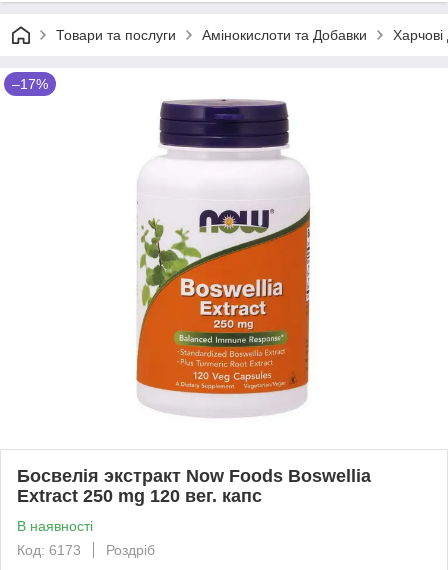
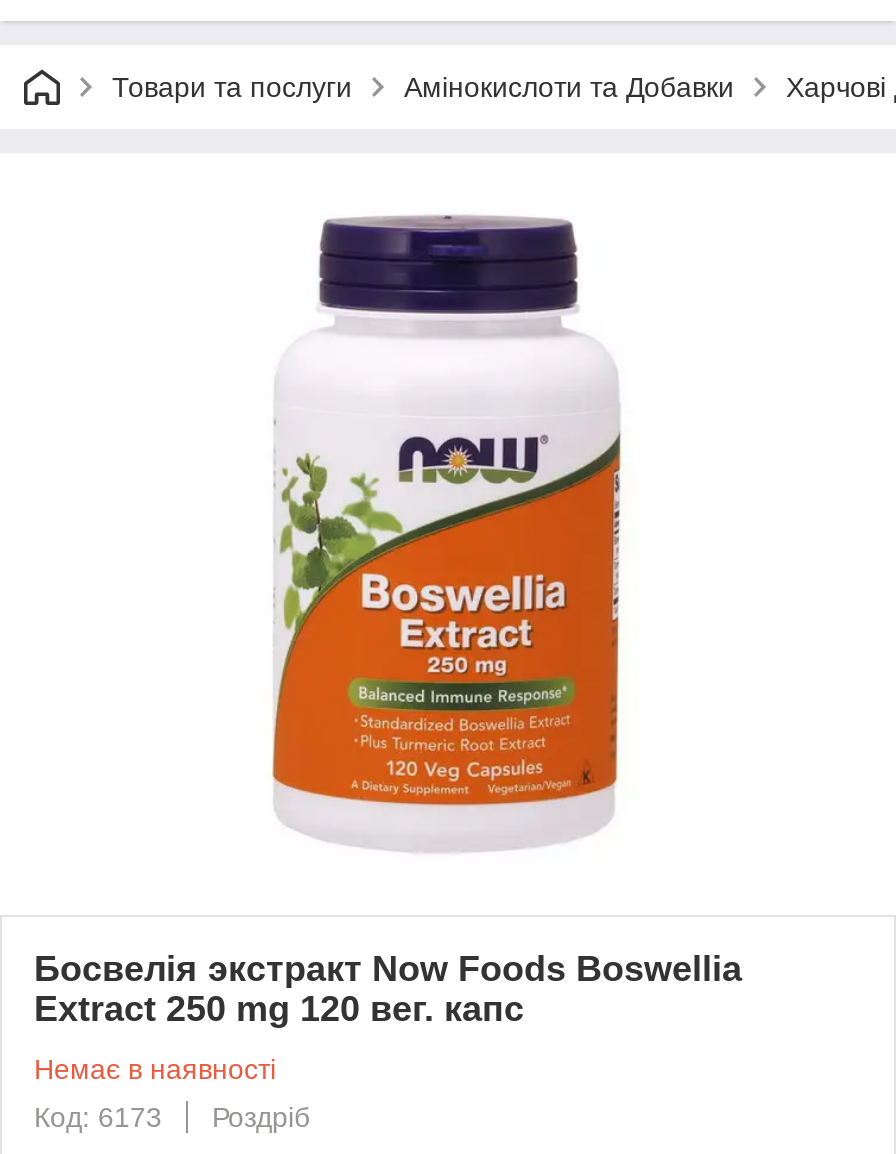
[12,76,48,92] –17% -> none
[17,518,93,534] В наявності -> [34,1053,276,1085] Немає в наявності

